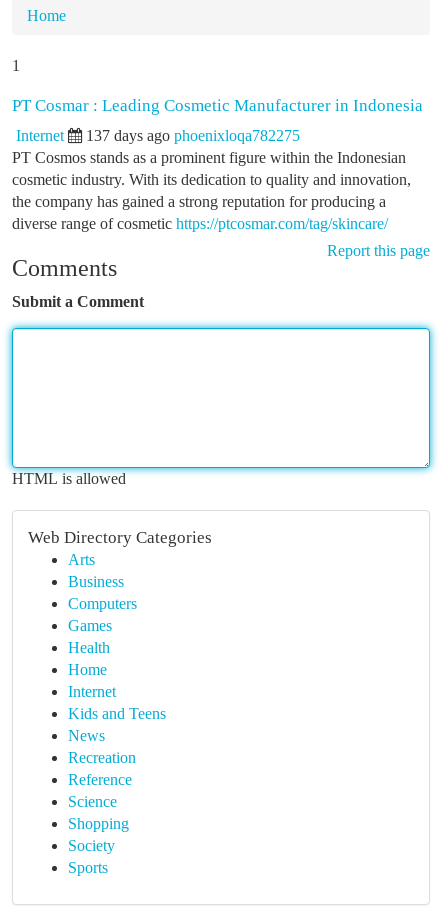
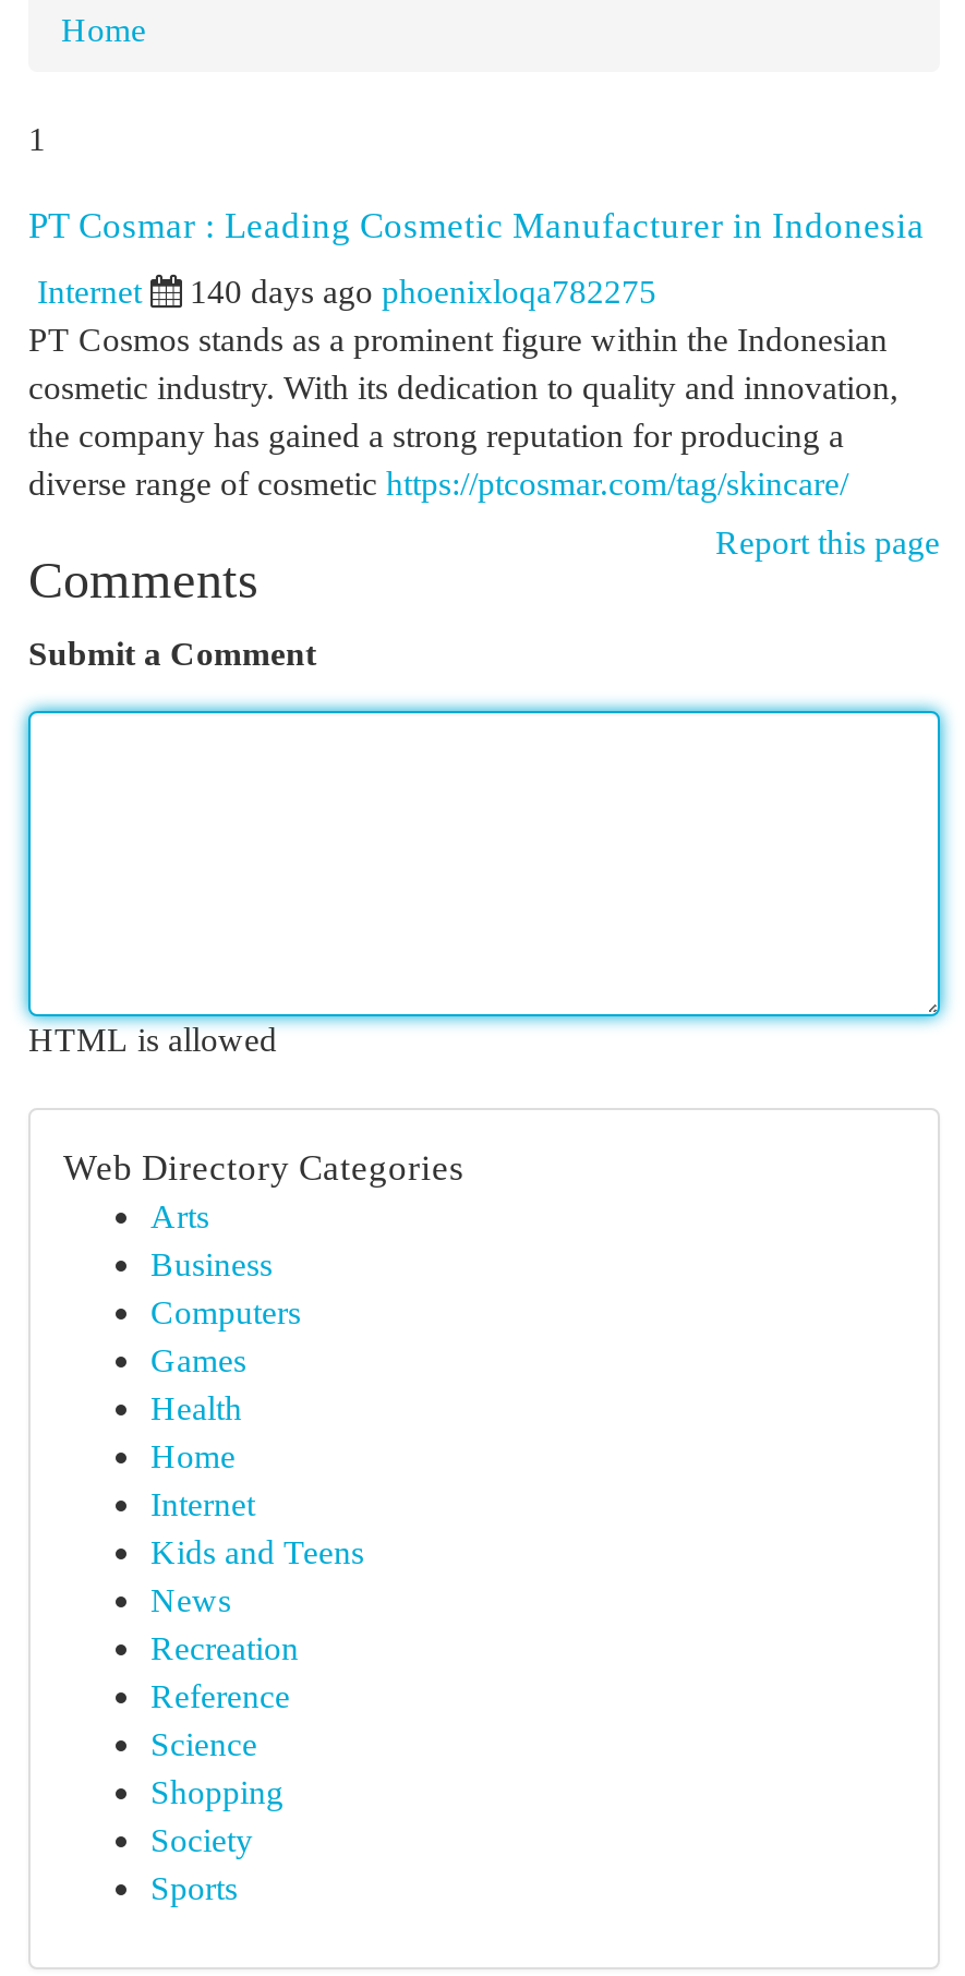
[86,127,300,144] 137 days ago phoenixloqa782275 -> [190,273,656,310] 140 days ago phoenixloqa782275

